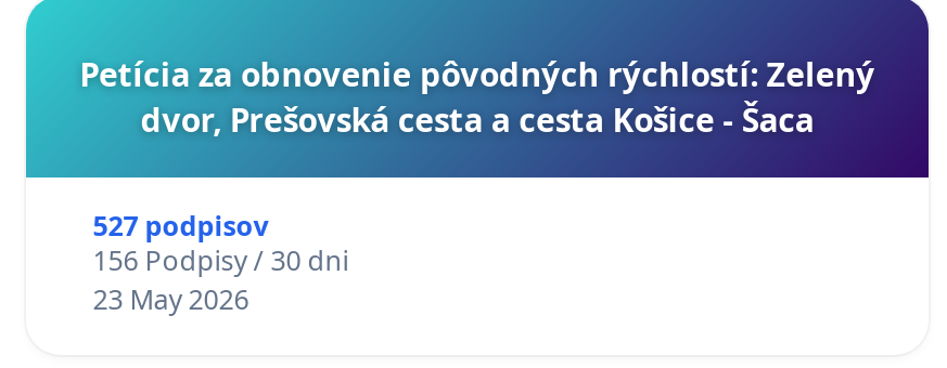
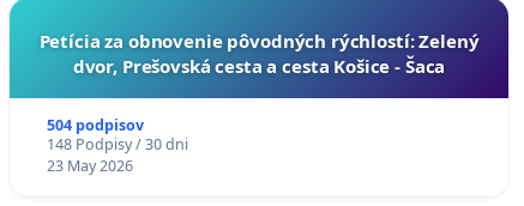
[93,208,269,245] 527 podpisov -> [47,115,144,136] 504 podpisov
[93,243,349,280] 156 Podpisy / 30 dni -> [47,134,188,155] 148 Podpisy / 30 dni

